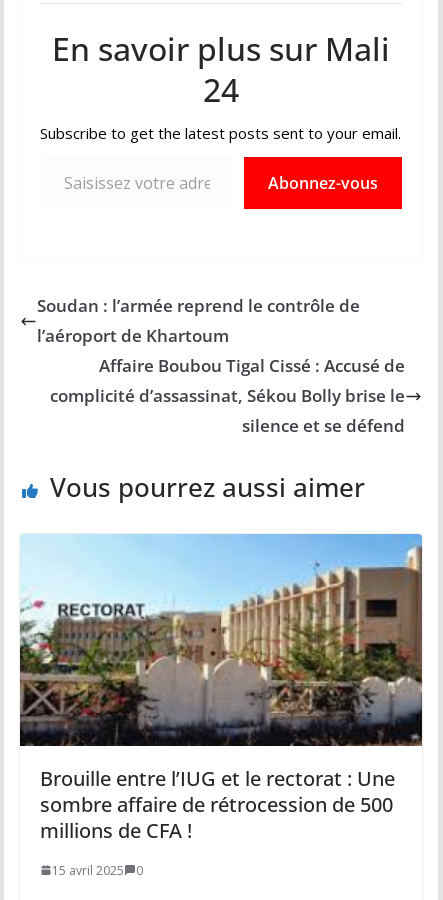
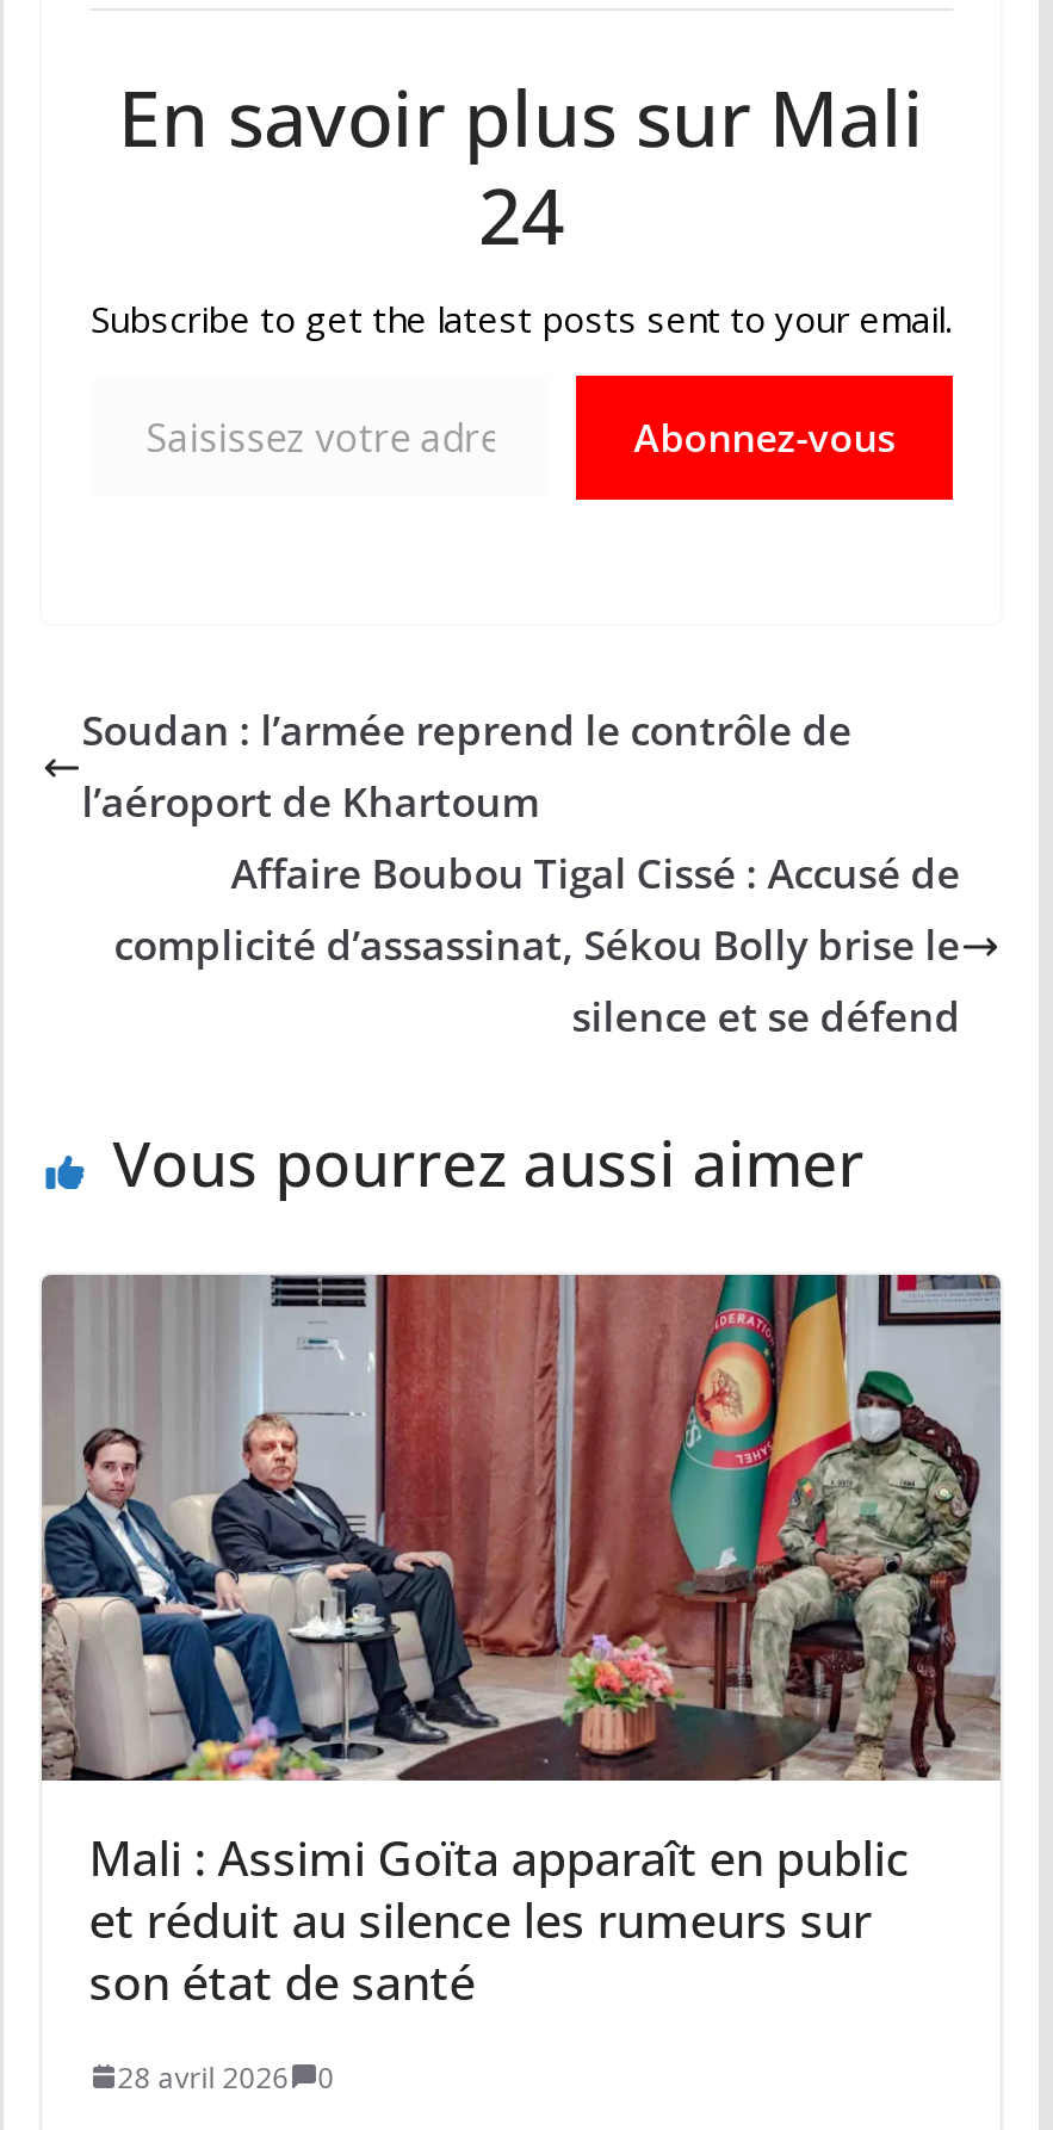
[20,533,422,844] [image] | Brouille entre l’IUG et le rectorat : Une | sombre affaire de rétrocession de 500 | millions de CFA ! -> [39,1273,1003,2013] [image] | Mali : Assimi Goïta apparaît en public | et réduit au silence les rumeurs sur | son état de santé
[52,862,143,879] 15 avril 2025 0 -> [117,2056,334,2097] 28 avril 2026 0

